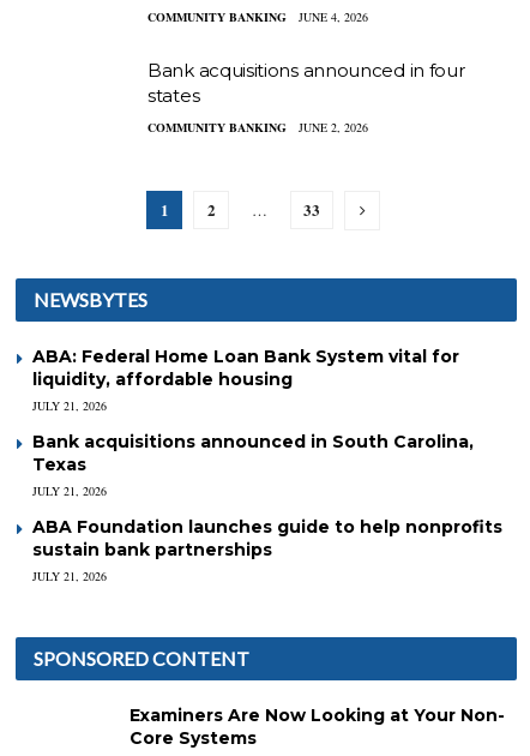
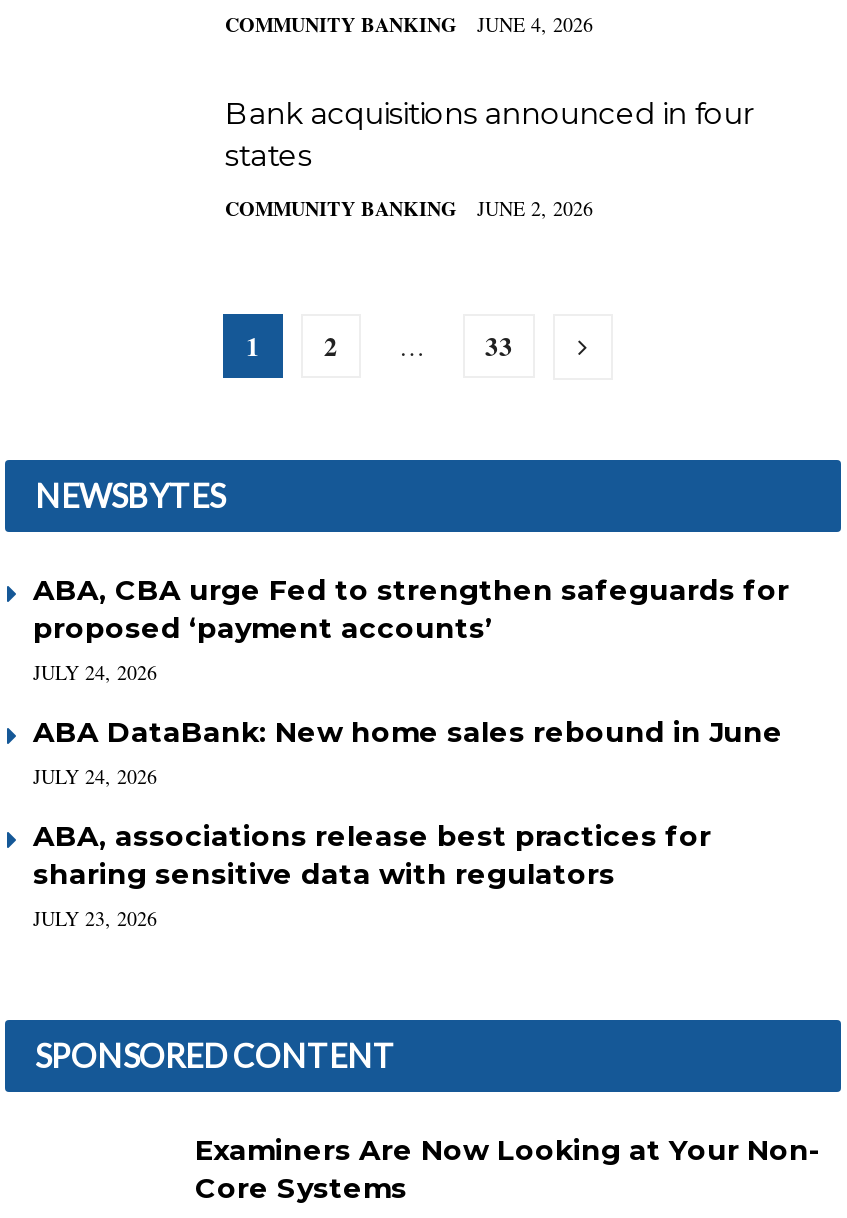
[32,346,459,414] ABA: Federal Home Loan Bank System vital for | liquidity, affordable housing | JULY 21, 2026 -> [33,572,789,686] ABA, CBA urge Fed to strengthen safeguards for | proposed ‘payment accounts’ | JULY 24, 2026
[32,431,474,499] Bank acquisitions announced in South Carolina, | Texas | JULY 21, 2026 -> [33,714,783,790] ABA DataBank: New home sales rebound in June | JULY 24, 2026
[32,516,502,584] ABA Foundation launches guide to help nonprofits | sustain bank partnerships | JULY 21, 2026 -> [33,818,711,932] ABA, associations release best practices for | sharing sensitive data with regulators | JULY 23, 2026

